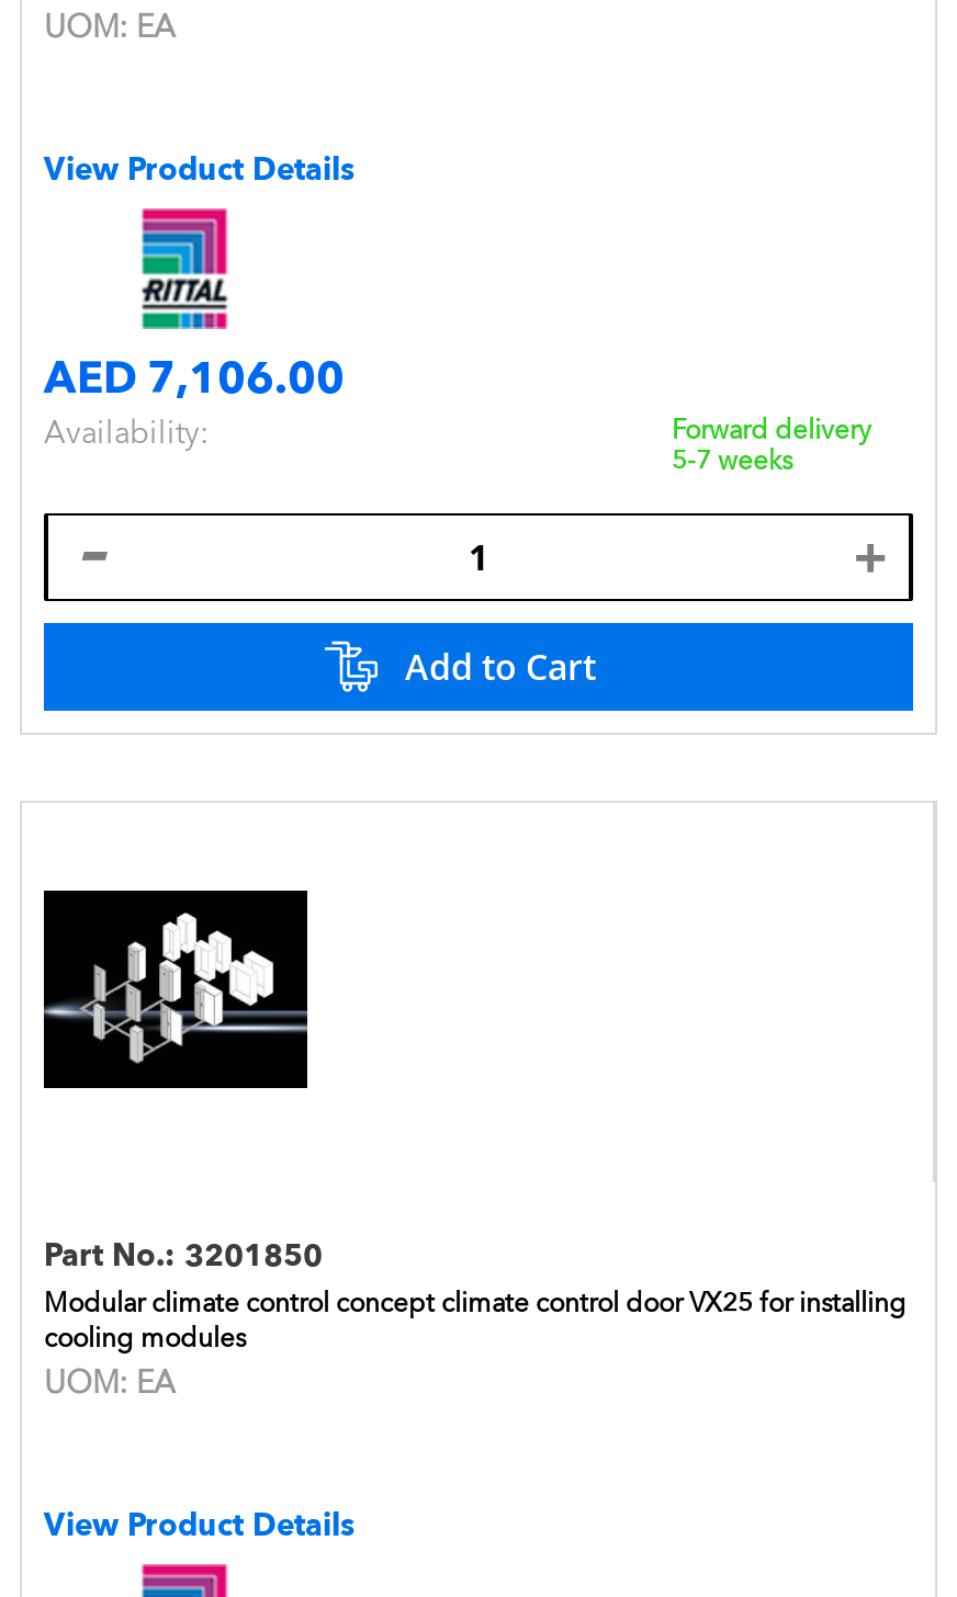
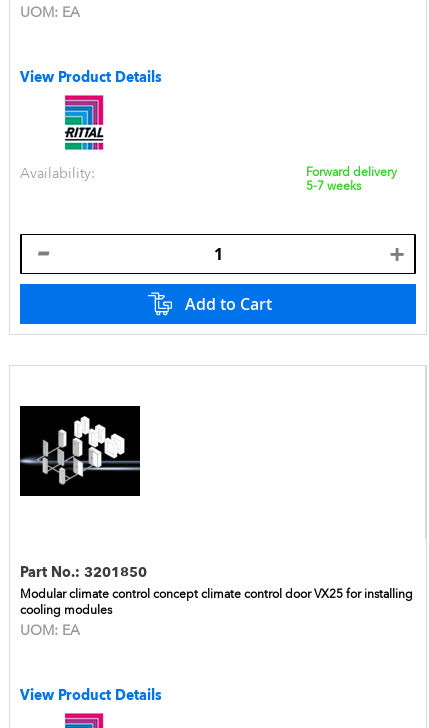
[44,351,345,404] AED 7,106.00 -> none
moved [44,415,871,476] -> [20,165,397,193]: Availability: | Forward delivery | 5-7 weeks

